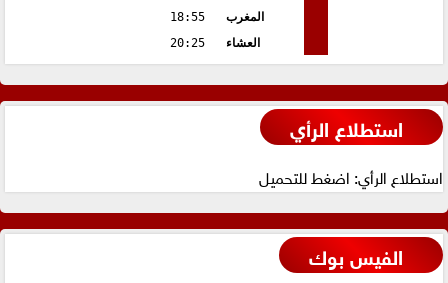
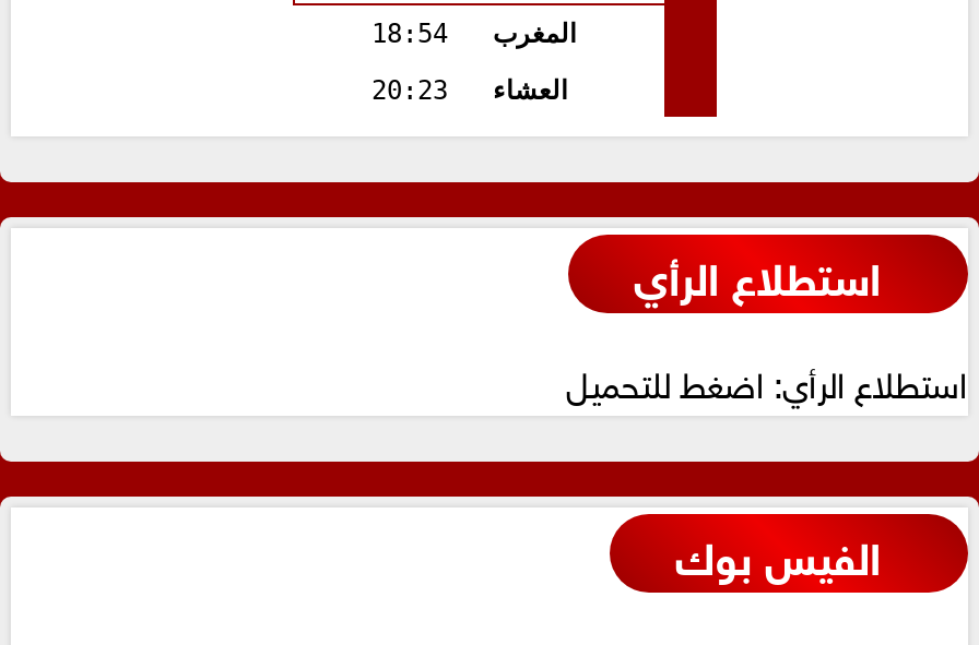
[170,10,263,24] المغرب 18:55 -> [371,18,576,48] المغرب 18:54
[170,36,259,50] العشاء 20:25 -> [371,75,567,105] العشاء 20:23

